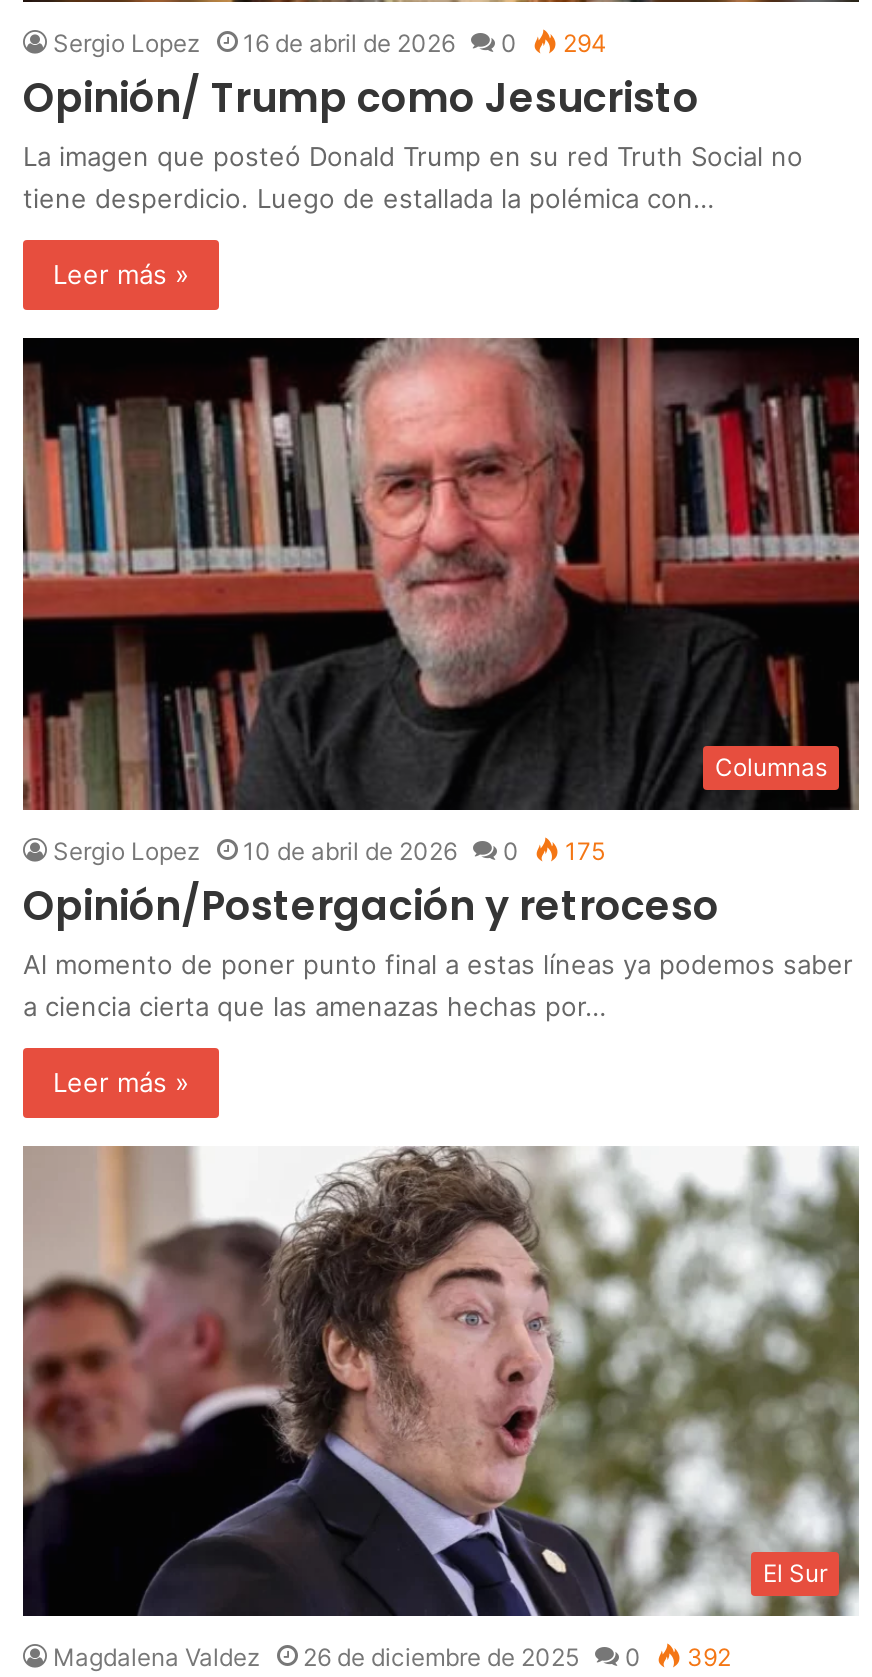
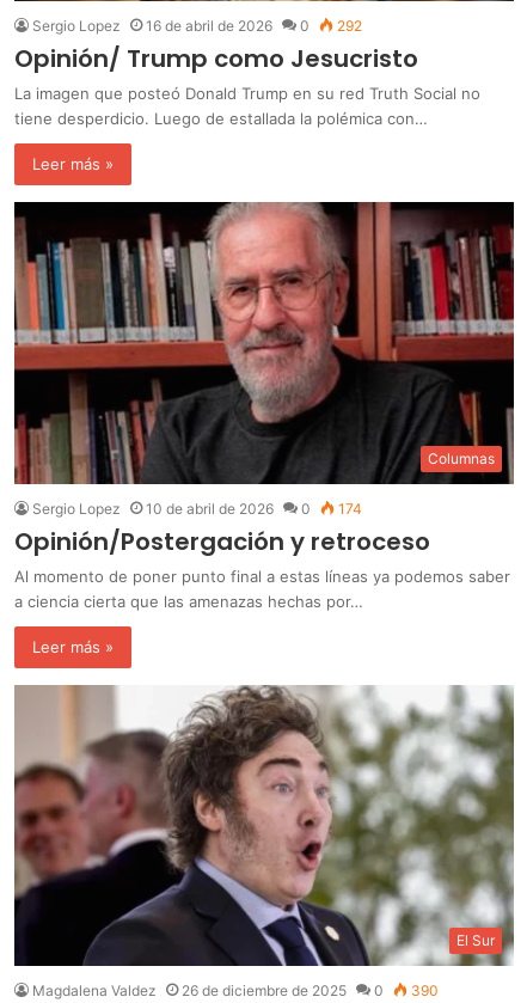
[53,28,607,58] Sergio Lopez 16 de abril de 2026 0 294 -> [32,16,362,34] Sergio Lopez 16 de abril de 2026 0 292
[53,835,605,865] Sergio Lopez 10 de abril de 2026 0 175 -> [32,499,362,517] Sergio Lopez 10 de abril de 2026 0 174
[53,1641,731,1671] Magdalena Valdez 26 de diciembre de 2025 0 392 -> [32,982,439,1000] Magdalena Valdez 26 de diciembre de 2025 0 390

